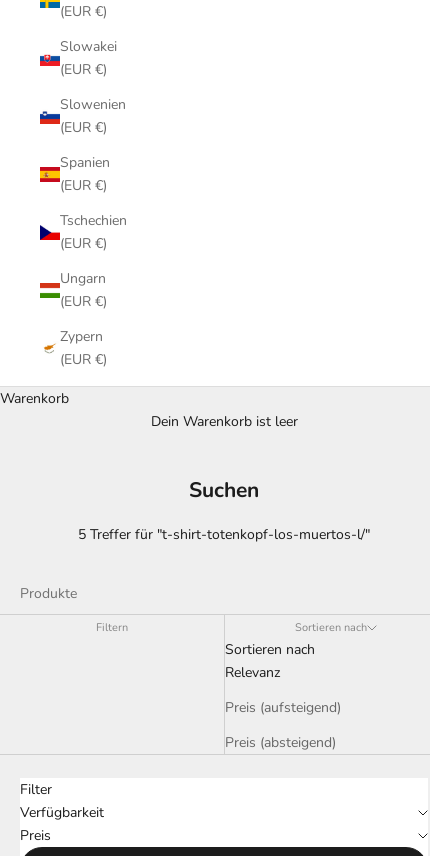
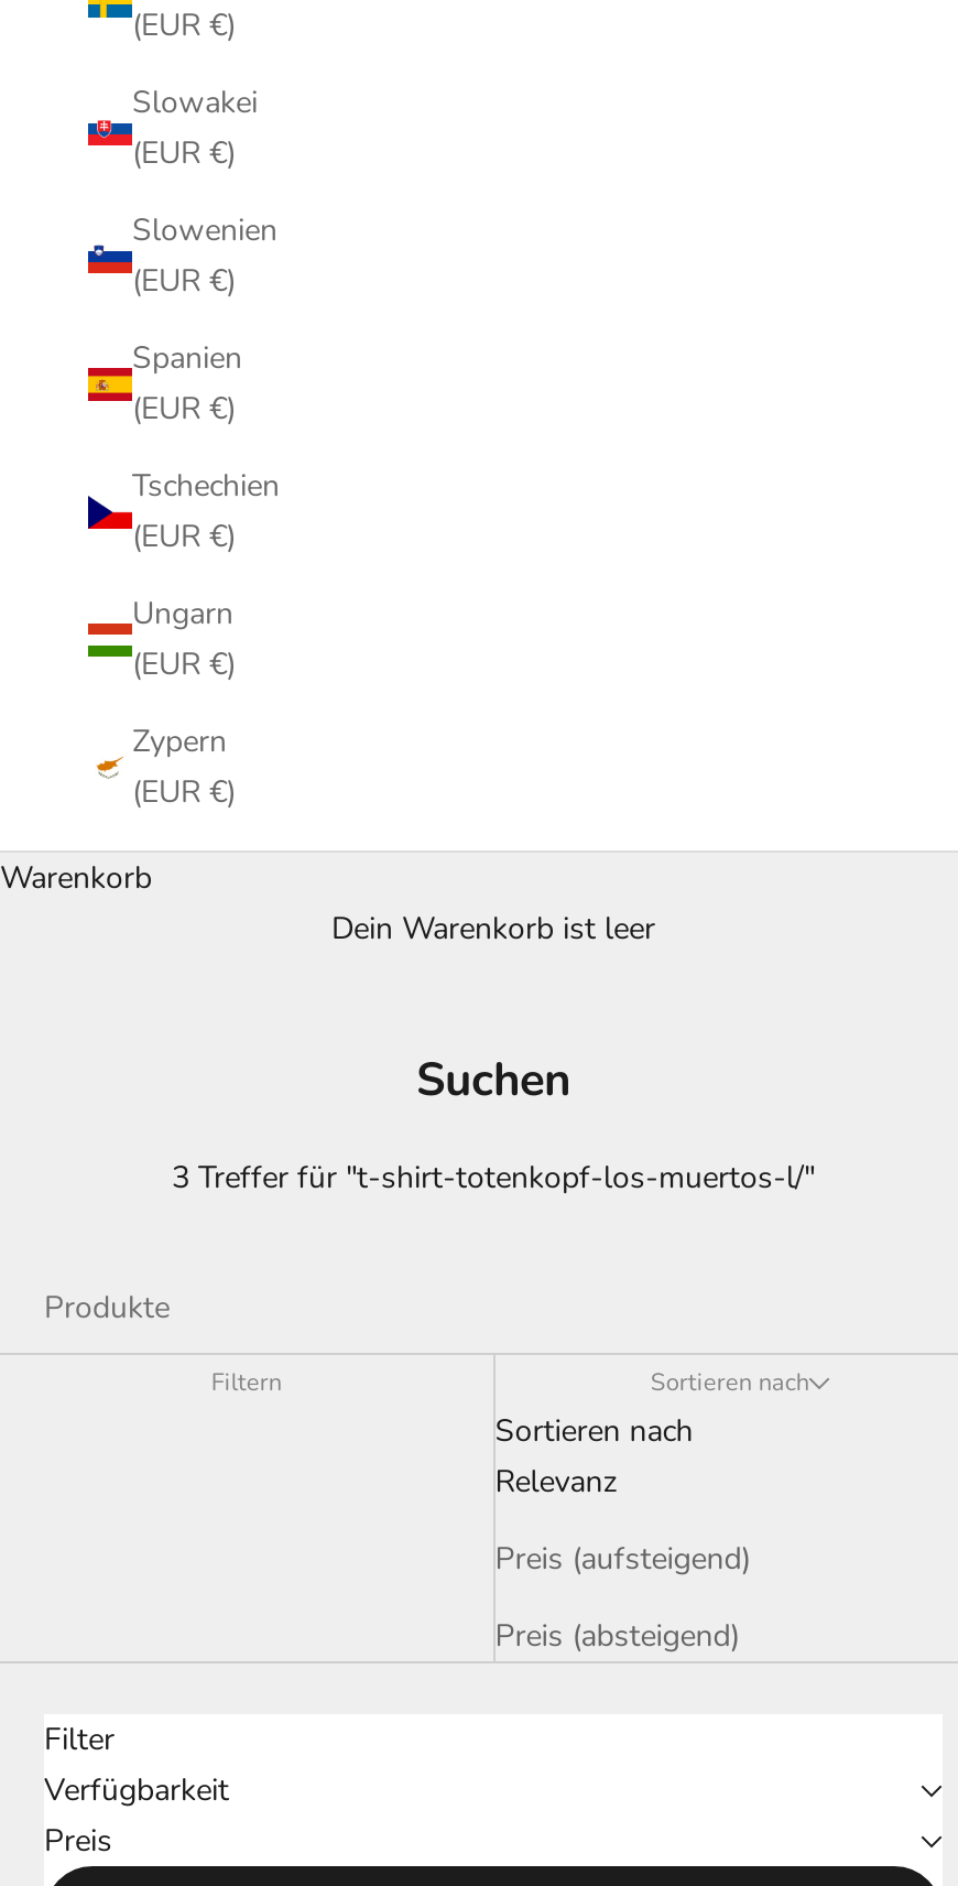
[78,525,370,544] 5 Treffer für "t-shirt-totenkopf-los-muertos-l/" -> [172,1157,815,1199] 3 Treffer für "t-shirt-totenkopf-los-muertos-l/"

